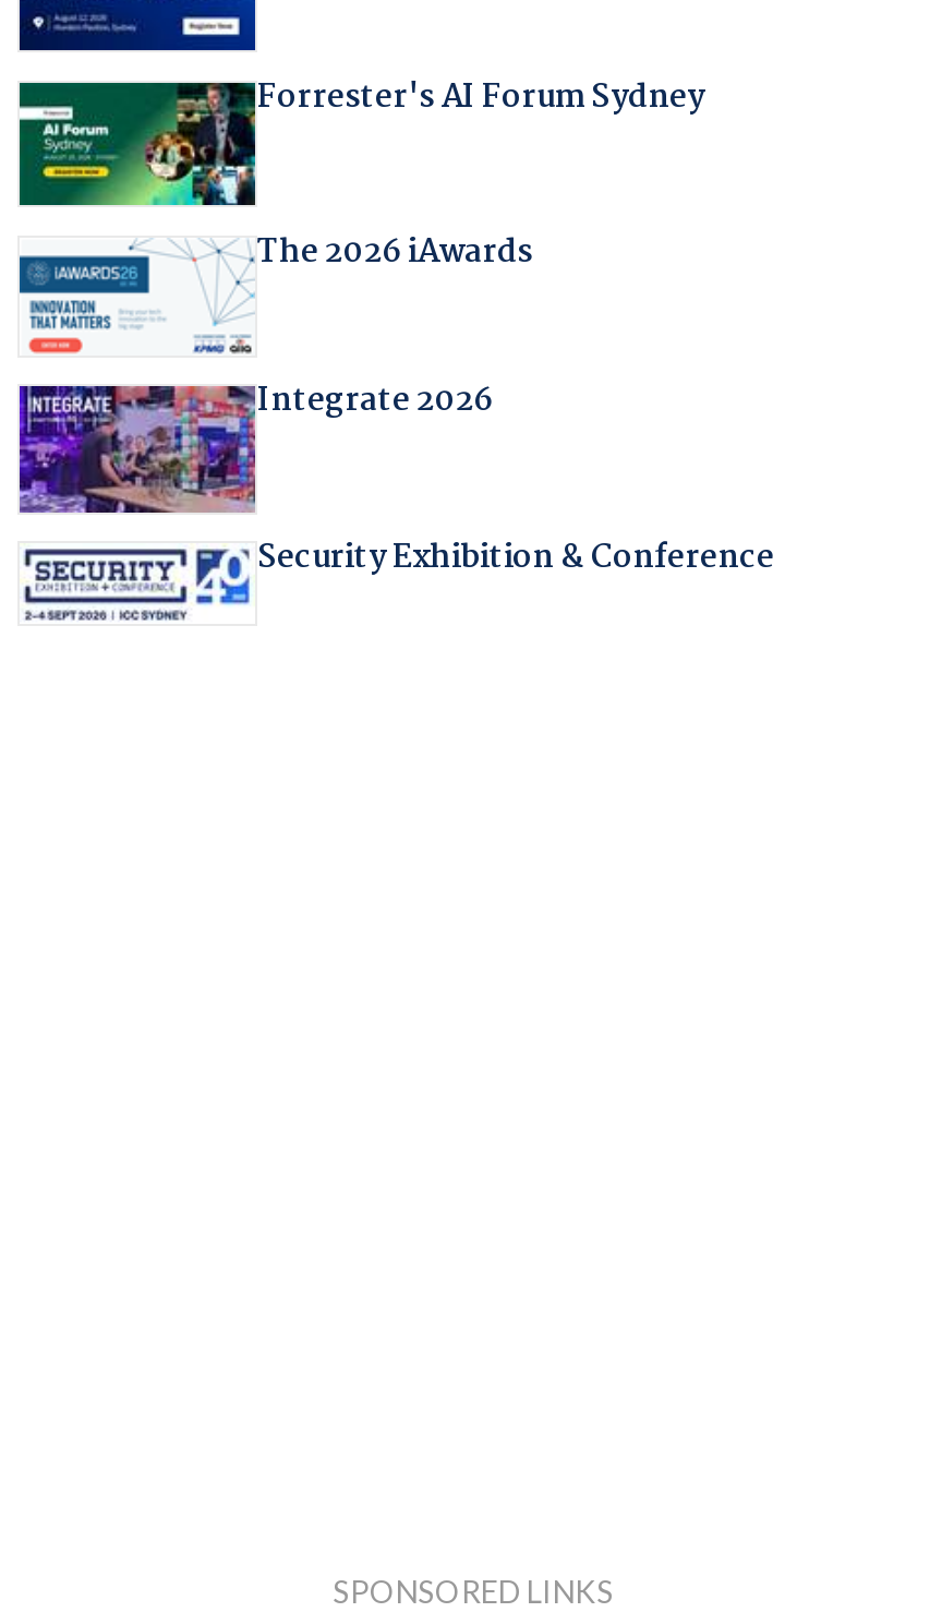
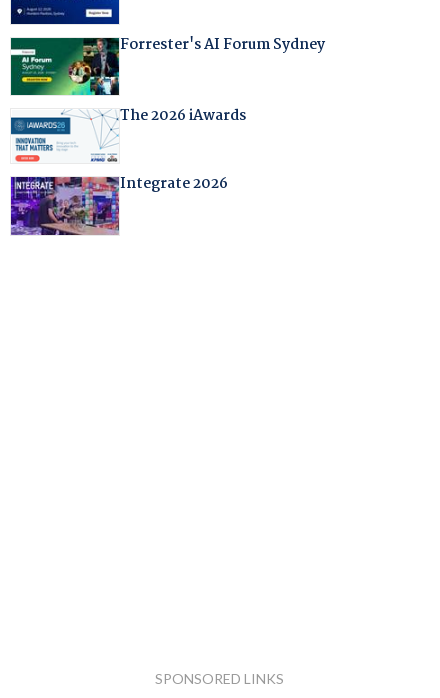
[22,532,774,622] [image] | Security Exhibition & Conference -> none

